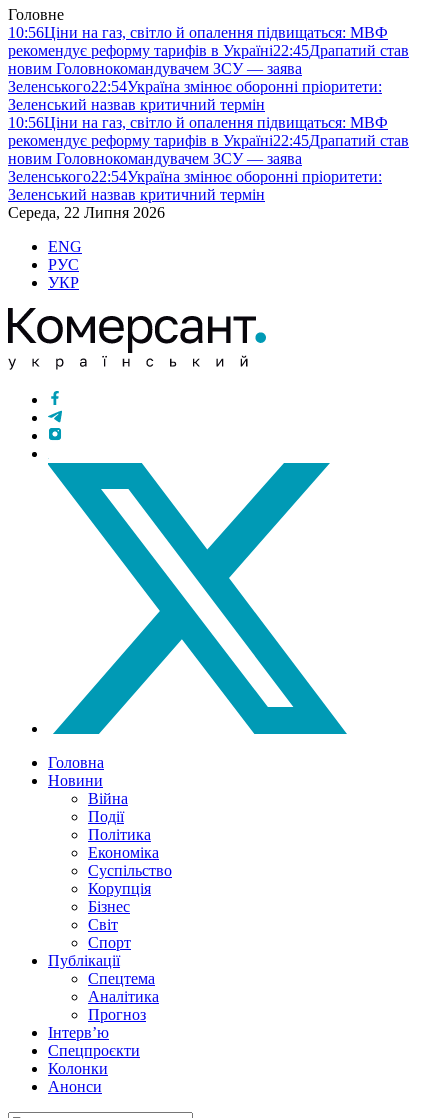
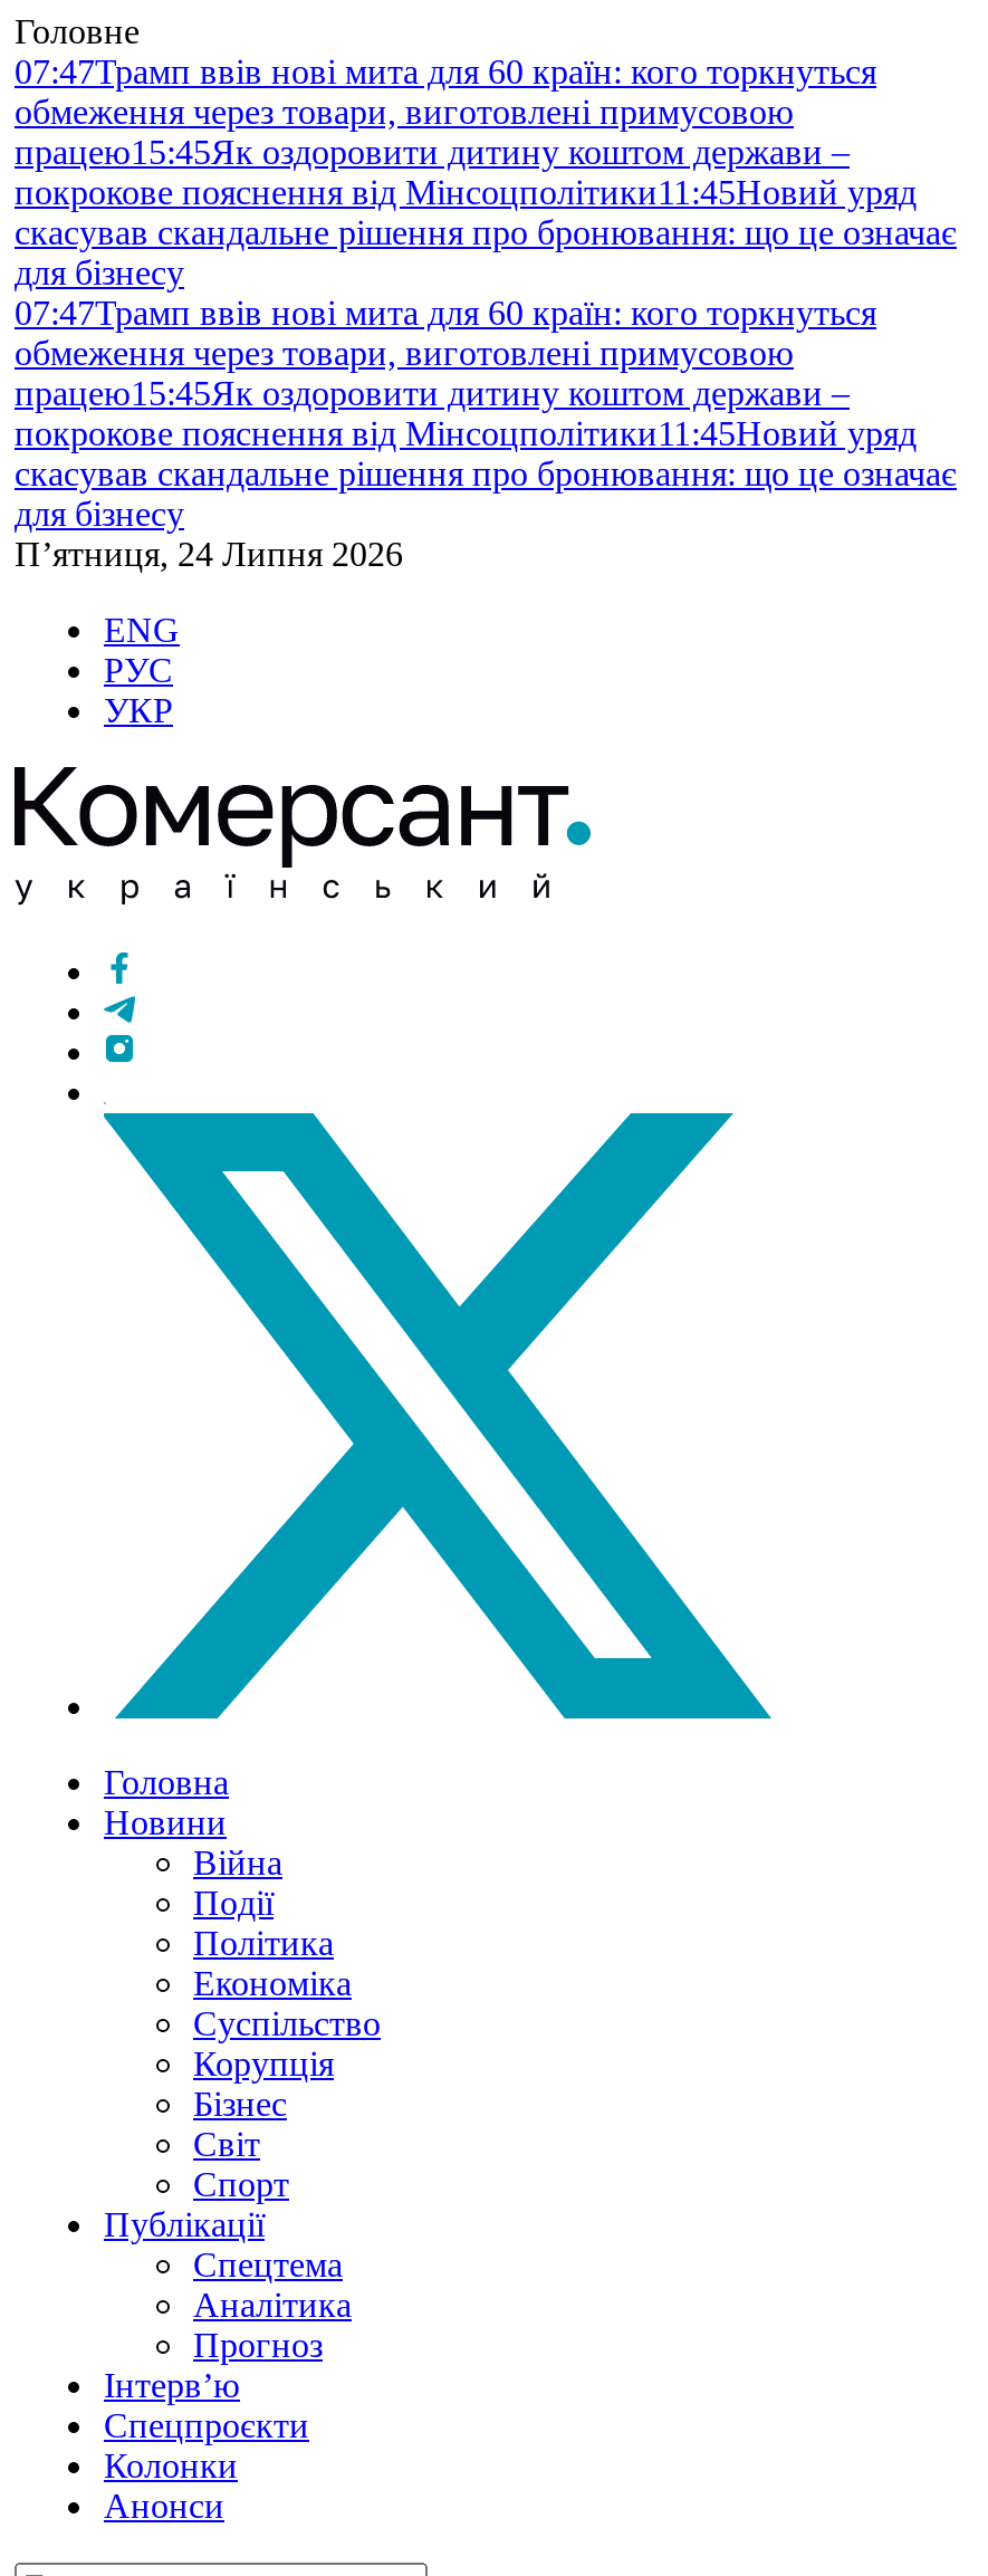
[8,24,409,221] 10:56Ціни на газ, світло й опалення підвищаться: МВФ | рекомендує реформу тарифів в Україні22:45Драпатий став | новим Головнокомандувачем ЗСУ — заява | Зеленського22:54Україна змінює оборонні пріоритети: | Зеленський назвав критичний термін | 10:56Ціни на газ, світло й опалення підвищаться: МВФ | рекомендує реформу тарифів в Україні22:45Драпатий став | новим Головнокомандувачем ЗСУ — заява | Зеленського22:54Україна змінює оборонні пріоритети: | Зеленський назвав критичний термін | Середа, 22 Липня 2026 -> [15,52,957,573] 07:47Трамп ввів нові мита для 60 країн: кого торкнуться | обмеження через товари, виготовлені примусовою | працею15:45Як оздоровити дитину коштом держави – | покрокове пояснення від Мінсоцполітики11:45Новий уряд | скасував скандальне рішення про бронювання: що це означає | для бізнесу | 07:47Трамп ввів нові мита для 60 країн: кого торкнуться | обмеження через товари, виготовлені примусовою | працею15:45Як оздоровити дитину коштом держави – | покрокове пояснення від Мінсоцполітики11:45Новий уряд | скасував скандальне рішення про бронювання: що це означає | для бізнесу | П’ятниця, 24 Липня 2026

